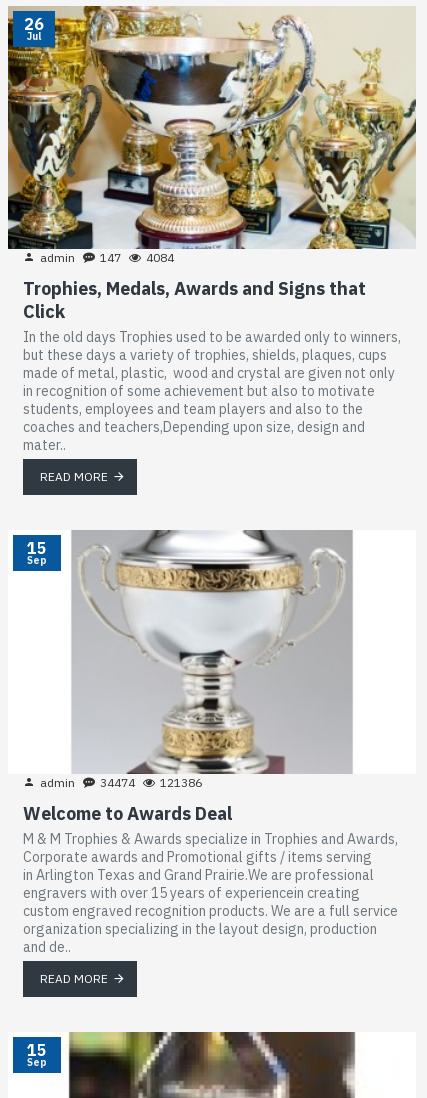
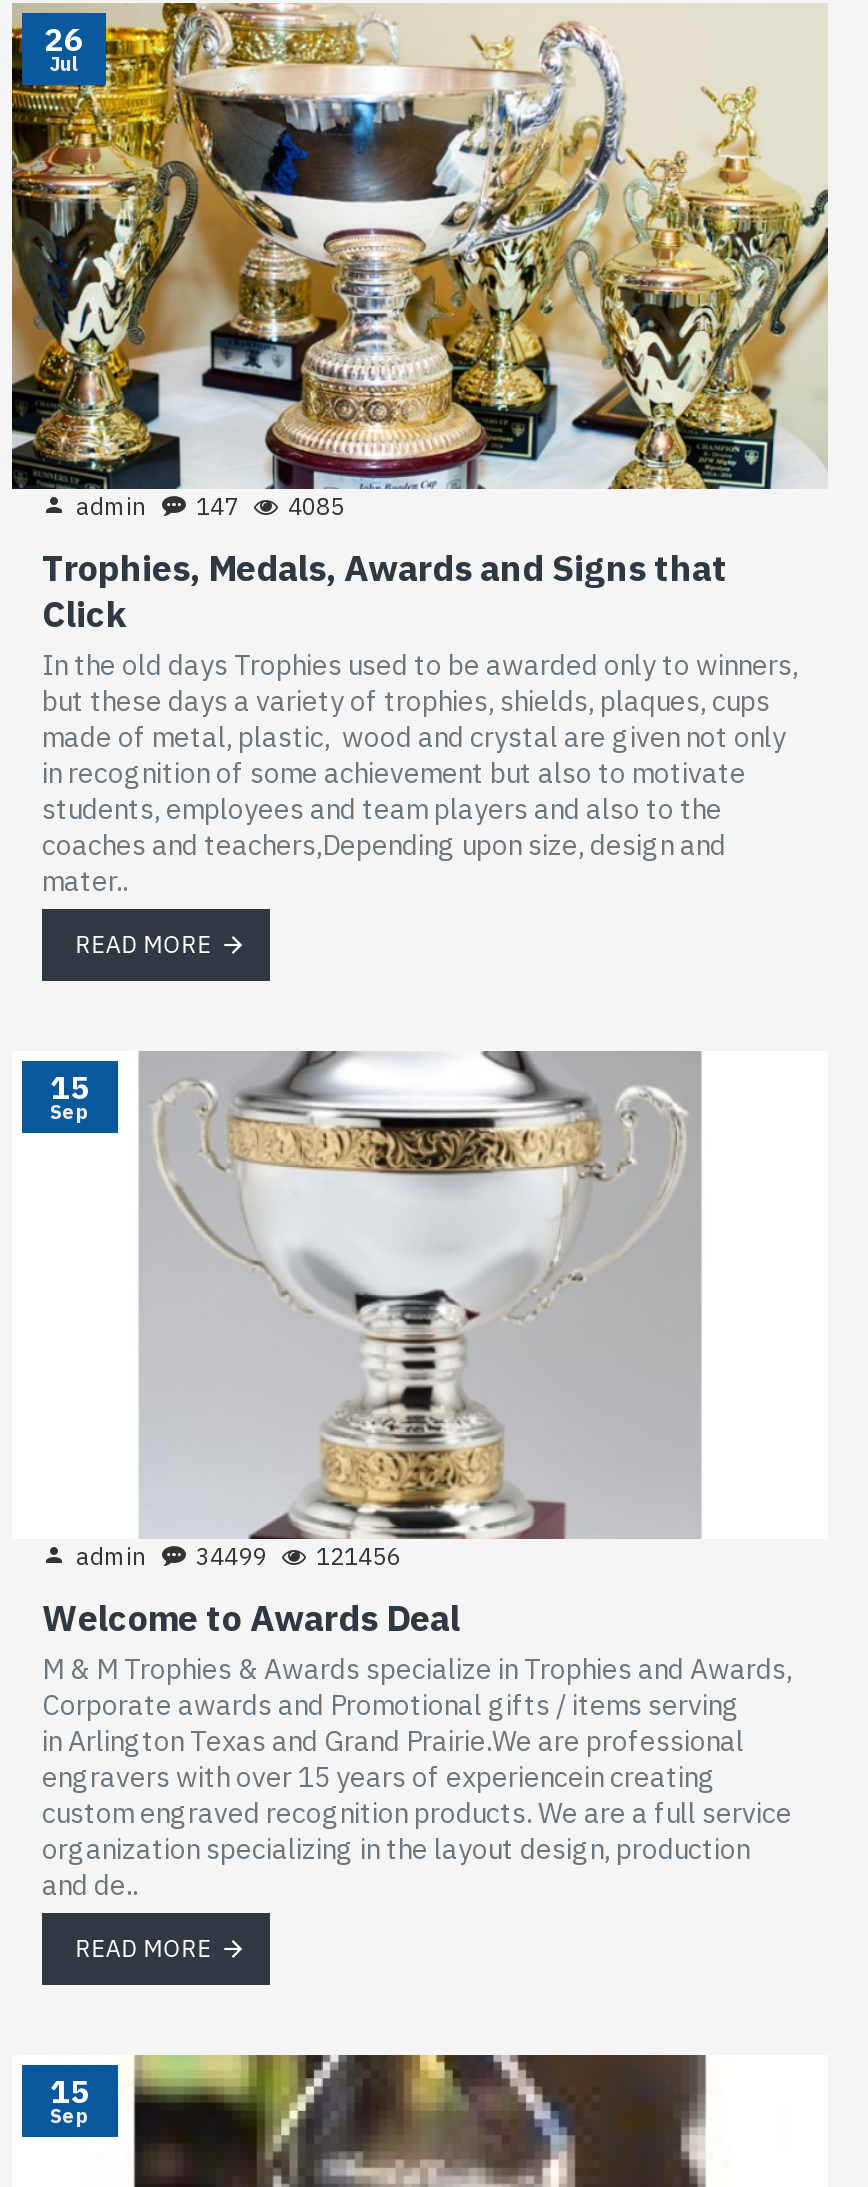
[40,250,174,265] admin 147 4084 -> [76,492,344,522] admin 147 4085
[100,775,135,790] 34474 -> [196,1541,266,1571] 34499
[160,775,202,790] 121386 -> [316,1541,400,1571] 121456

